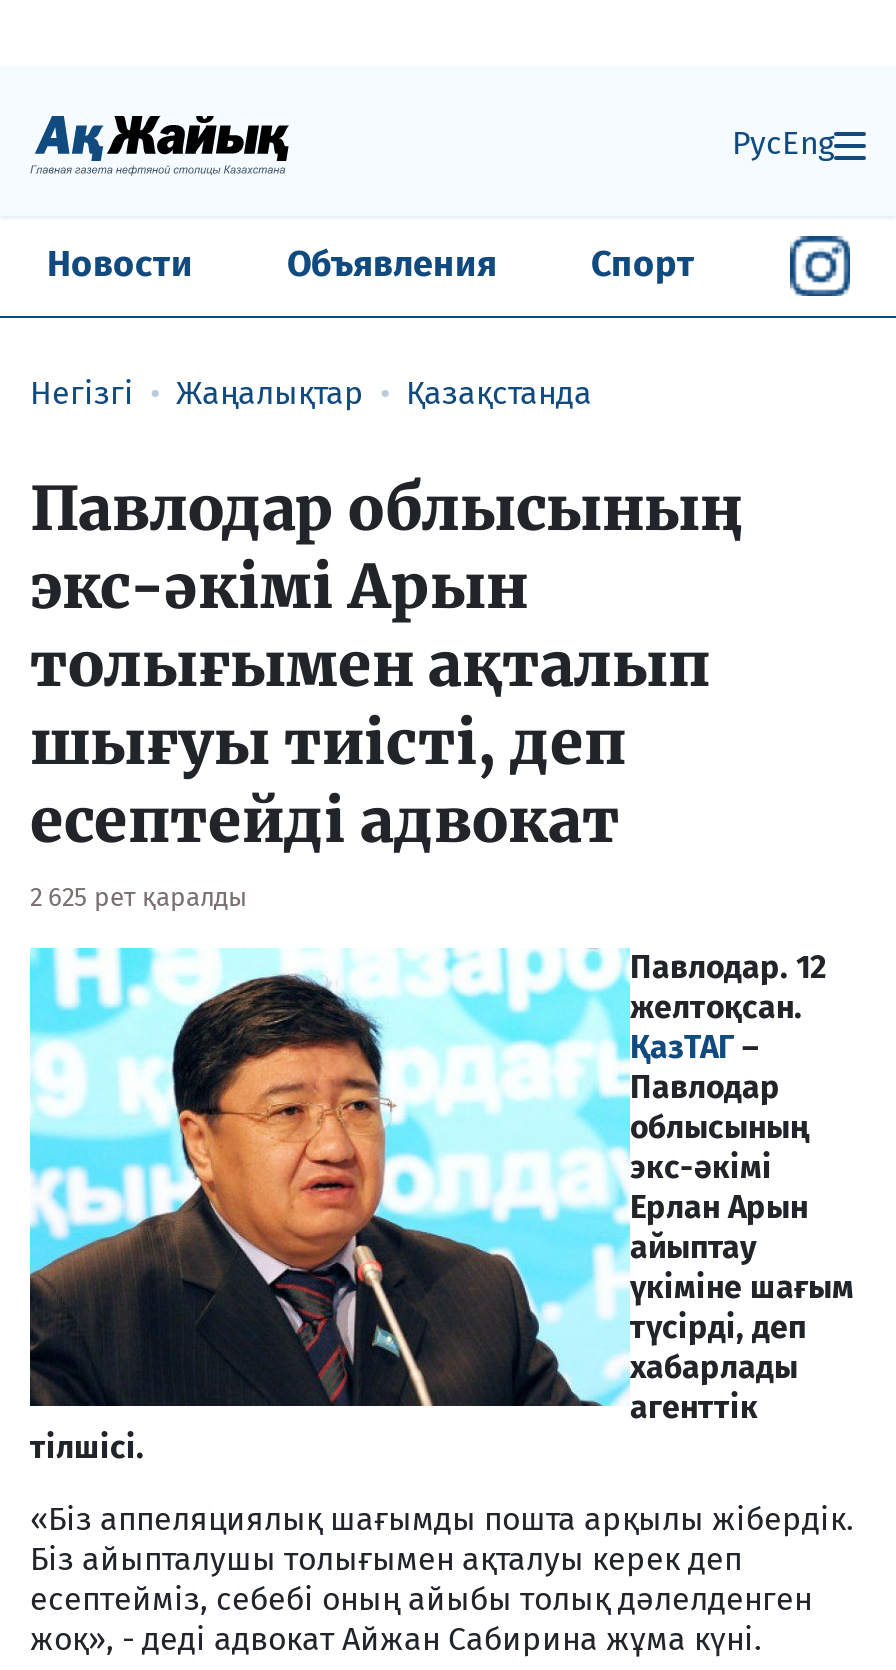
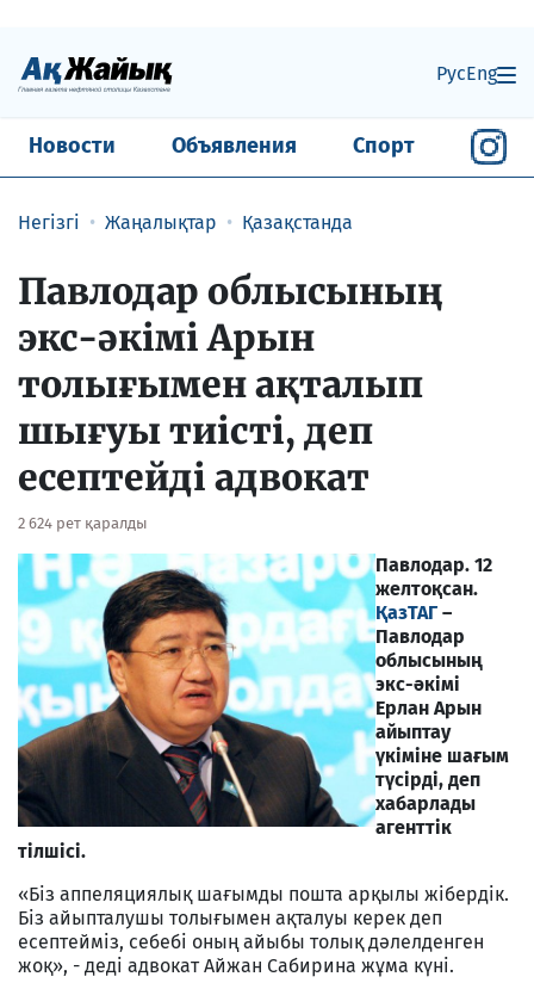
[30,881,248,911] 2 625 рет қаралды -> [18,514,148,532] 2 624 рет қаралды

